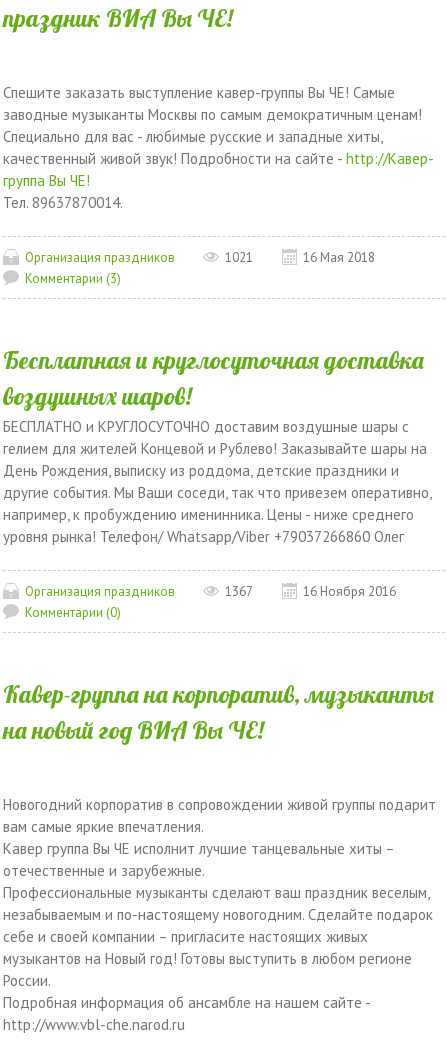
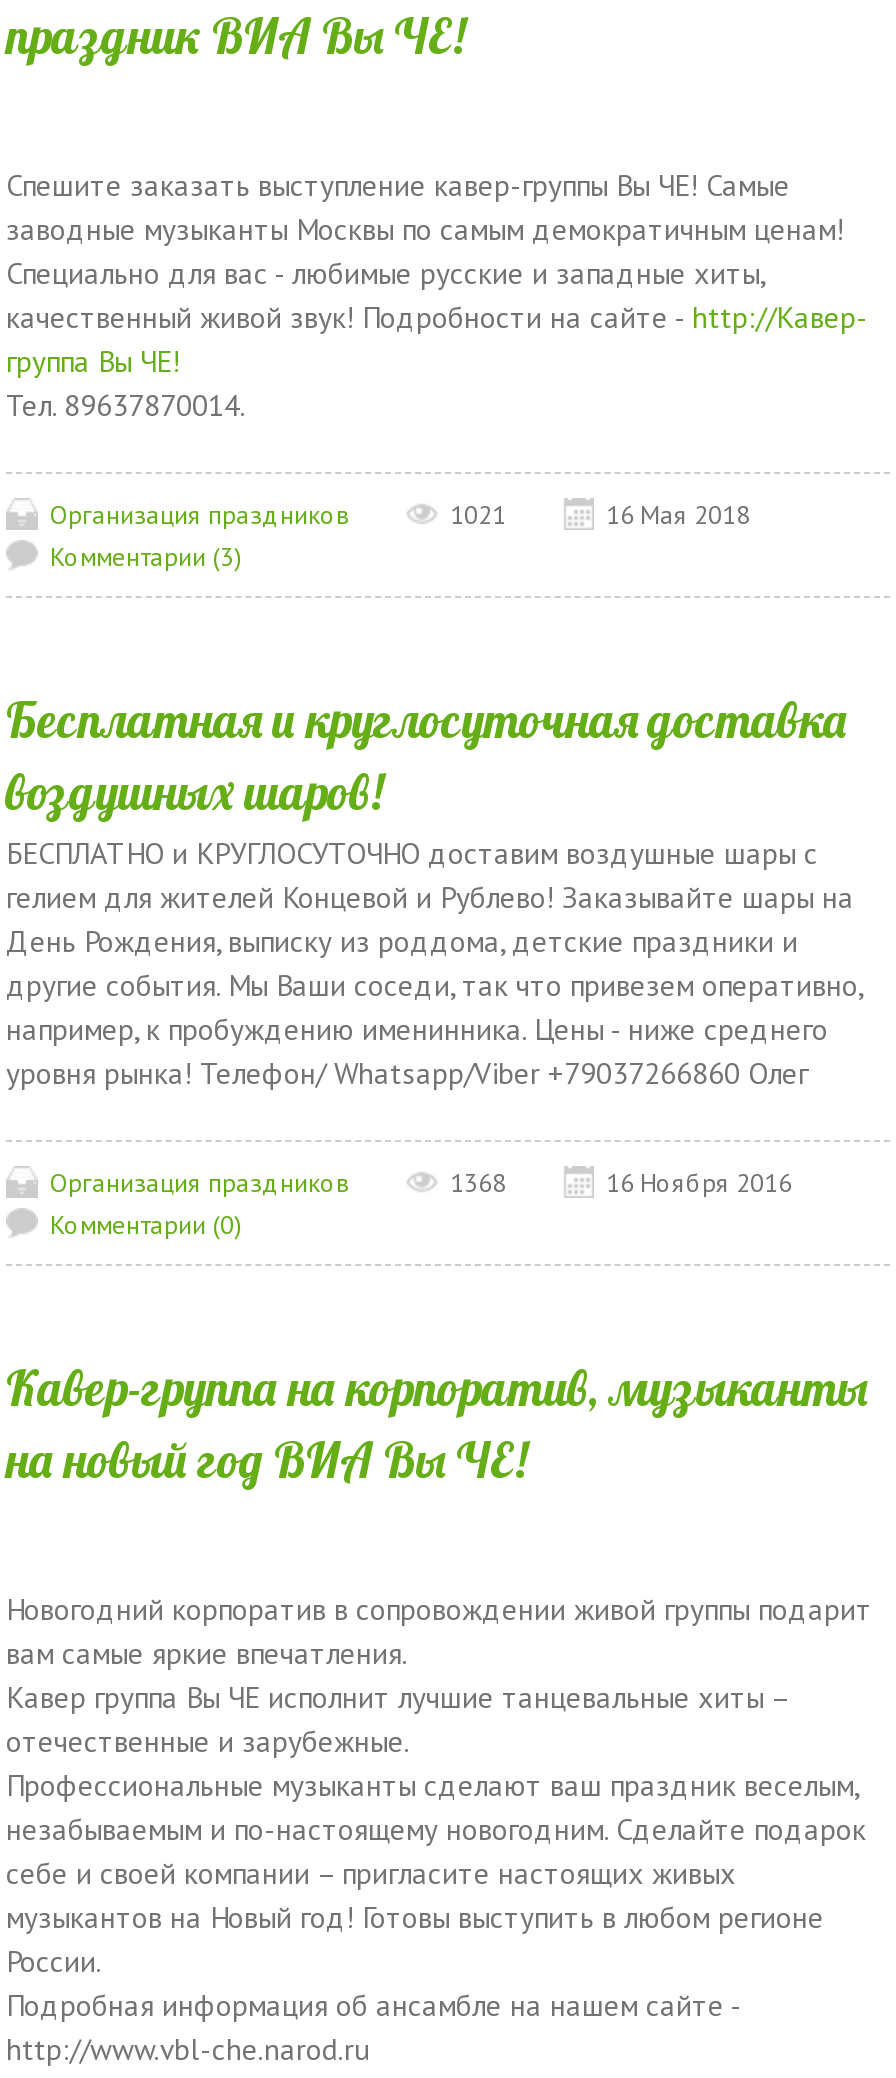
[225,583,253,600] 1367 -> [450,1166,506,1200] 1368

